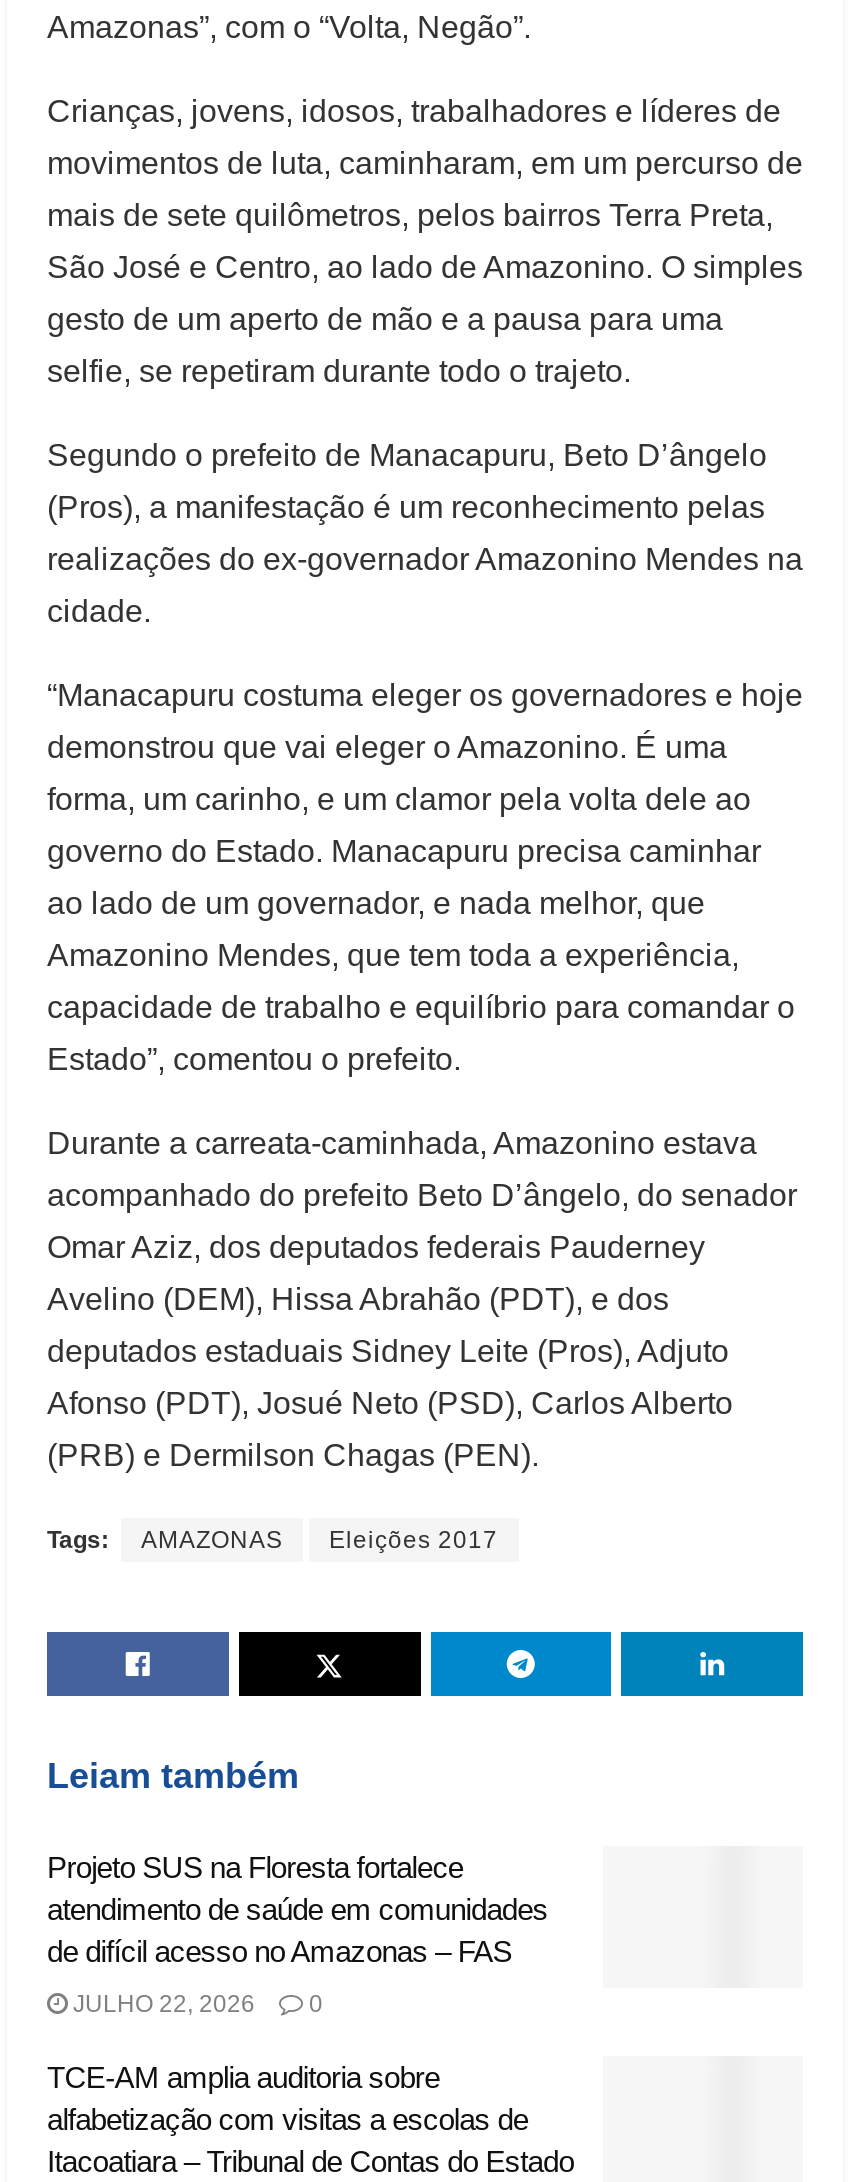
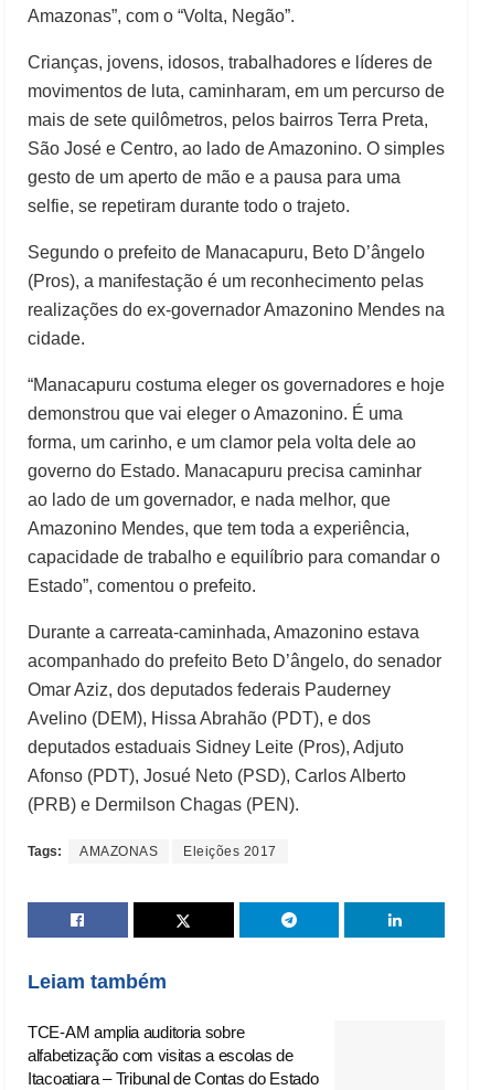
[47,1849,548,2017] Projeto SUS na Floresta fortalece | atendimento de saúde em comunidades | de difícil acesso no Amazonas – FAS | JULHO 22, 2026 | 0 -> none

